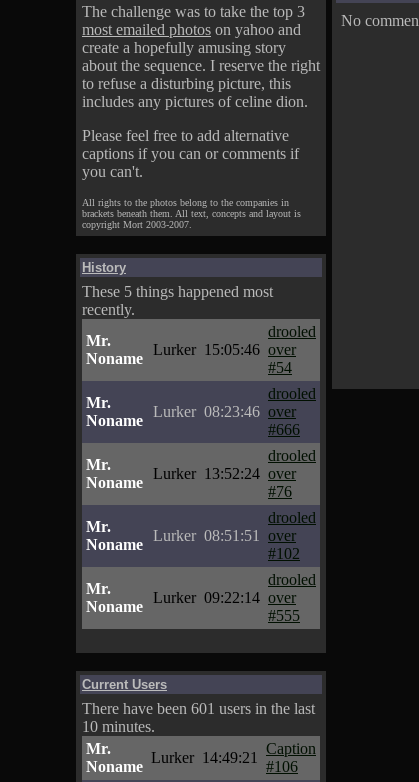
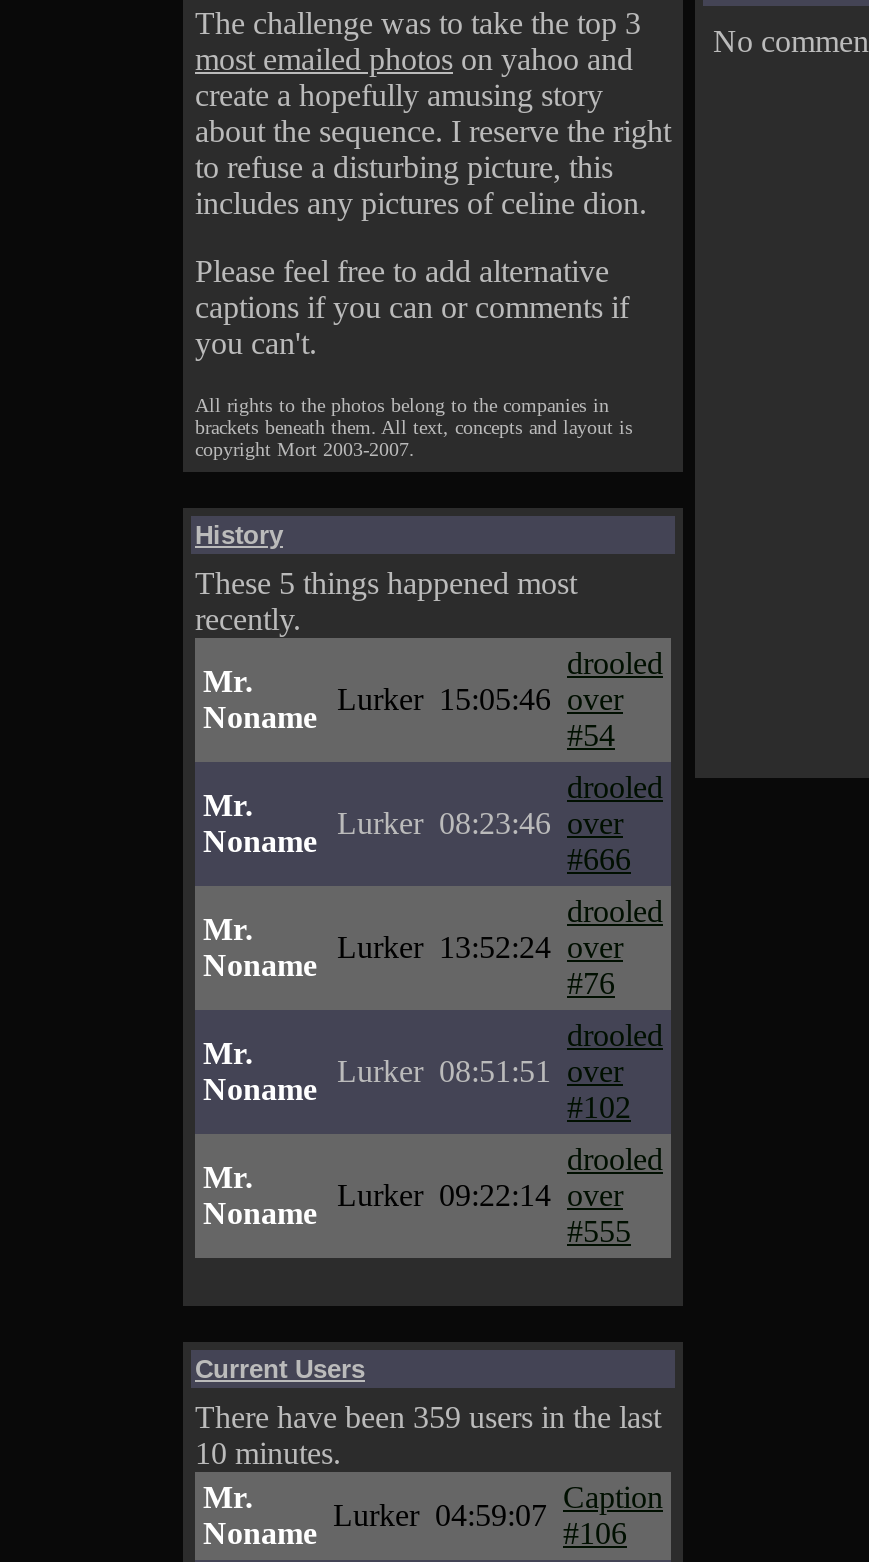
[82,700,315,717] There have been 601 users in the last -> [195,1400,661,1434] There have been 359 users in the last
[151,749,258,766] Lurker 14:49:21 -> [333,1498,547,1532] Lurker 04:59:07

